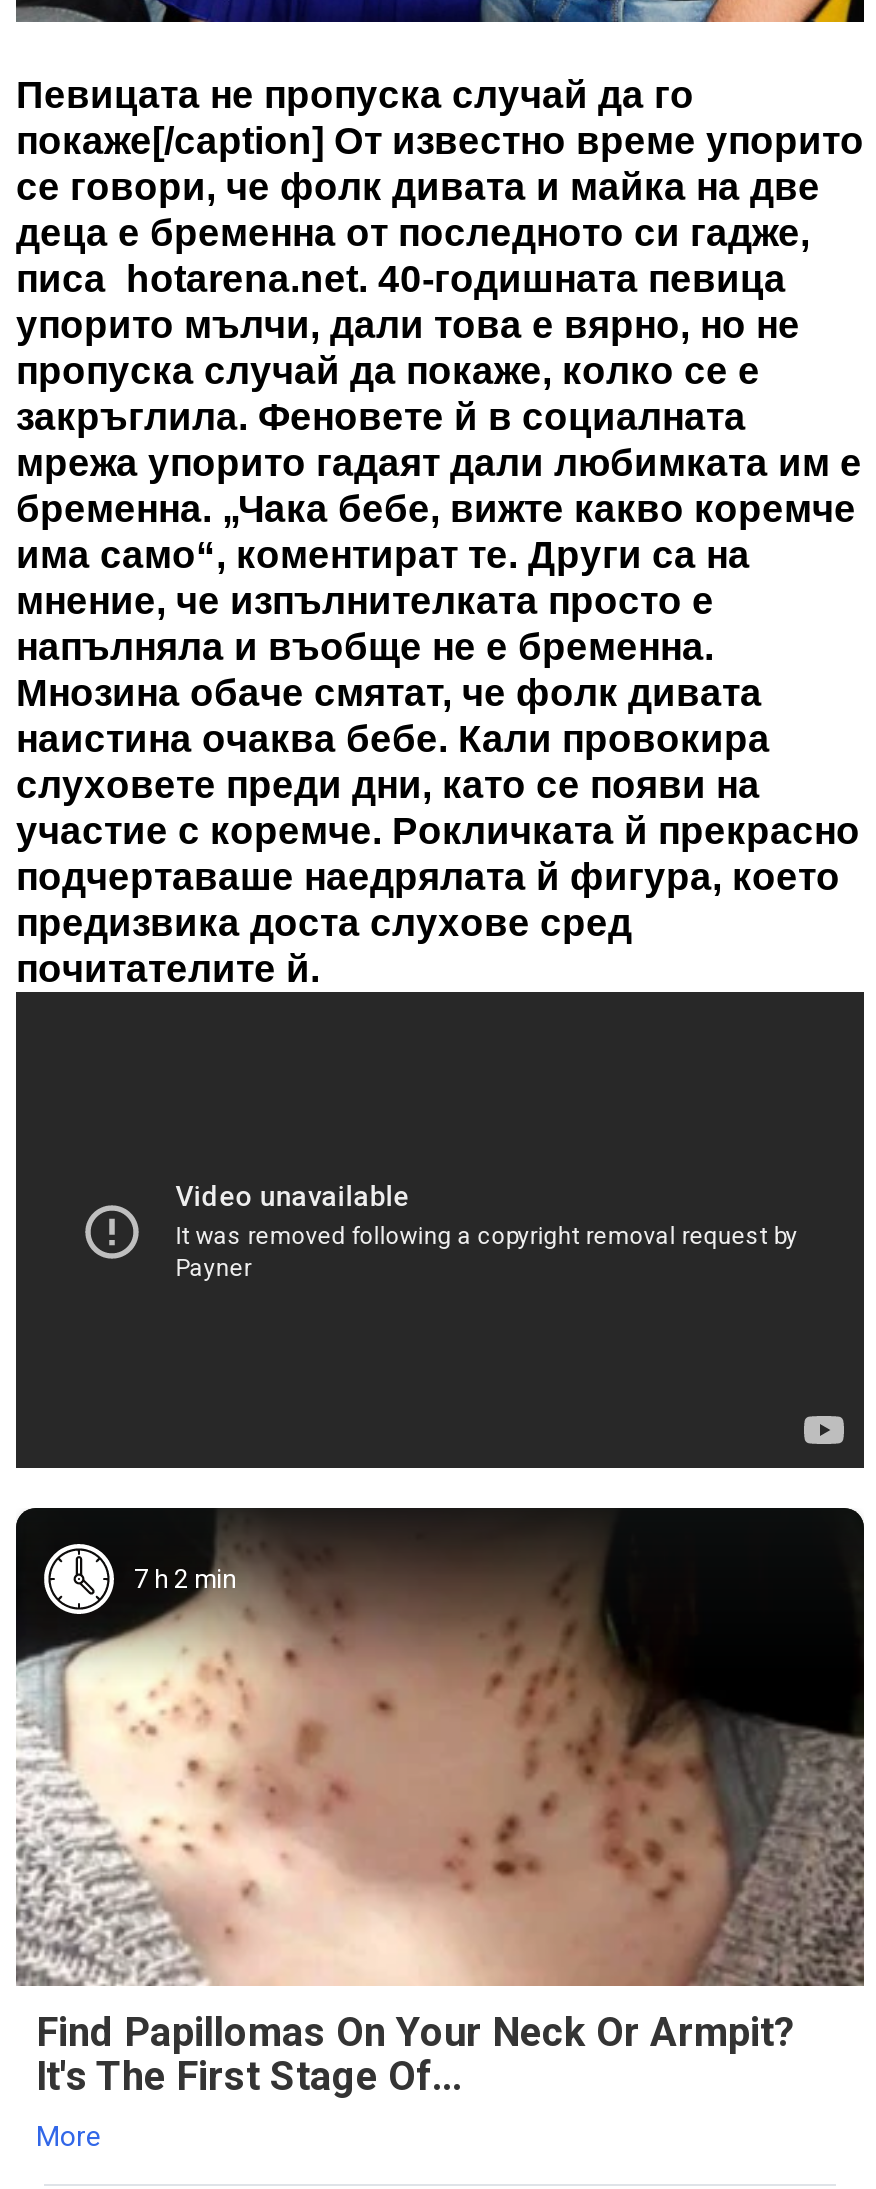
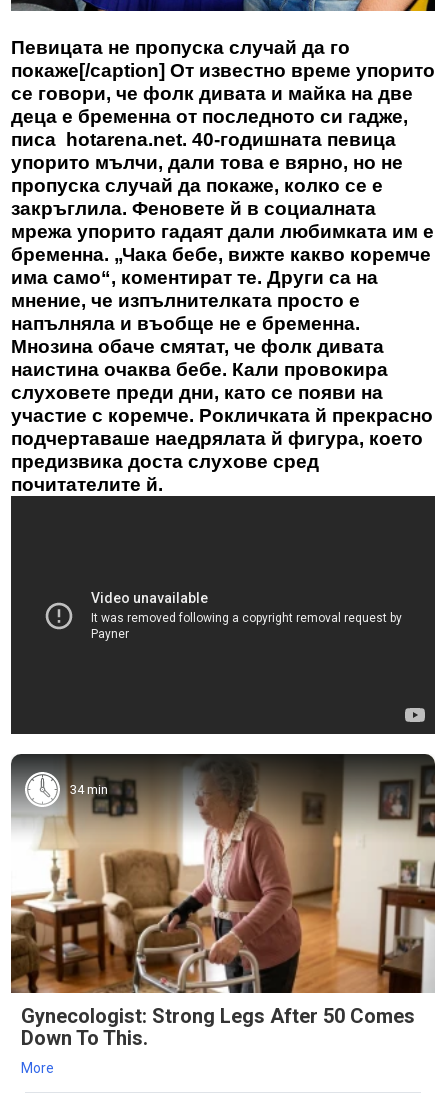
[14,1512,866,1986] [image] | 7 h 2 min -> [10,757,436,994] [image] | 34 min
[36,2008,796,2100] Find Papillomas On Your Neck Or Armpit? | It's The First Stage Of... -> [21,1004,415,1050] Gynecologist: Strong Legs After 50 Comes | Down To This.

